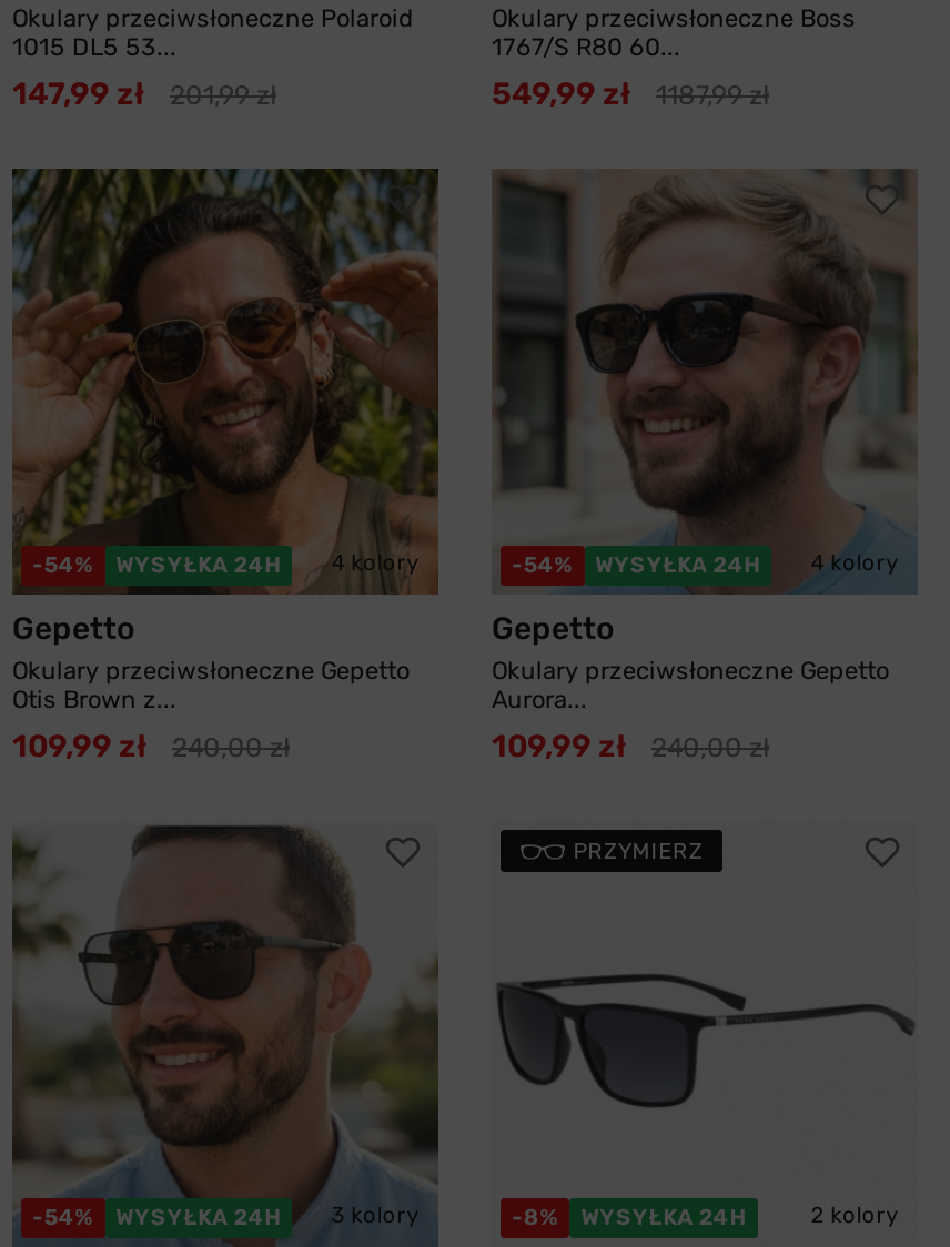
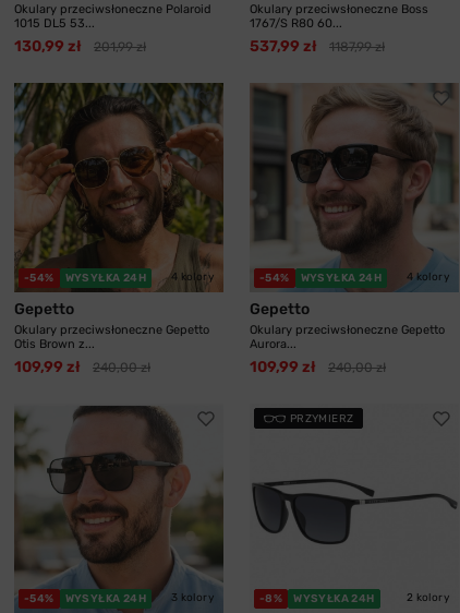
[12,75,145,113] 147,99 zł -> [14,37,82,56] 130,99 zł
[492,75,631,113] 549,99 zł -> [250,37,317,56] 537,99 zł

